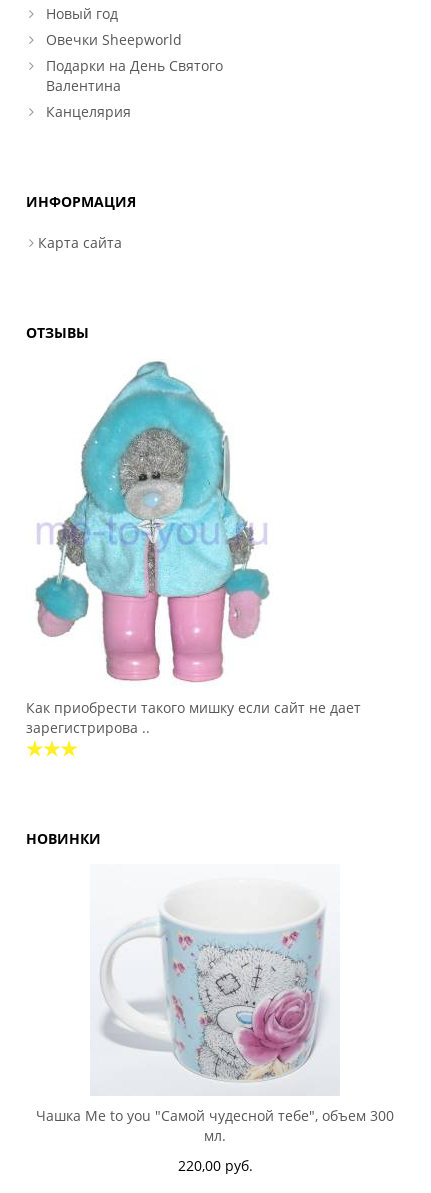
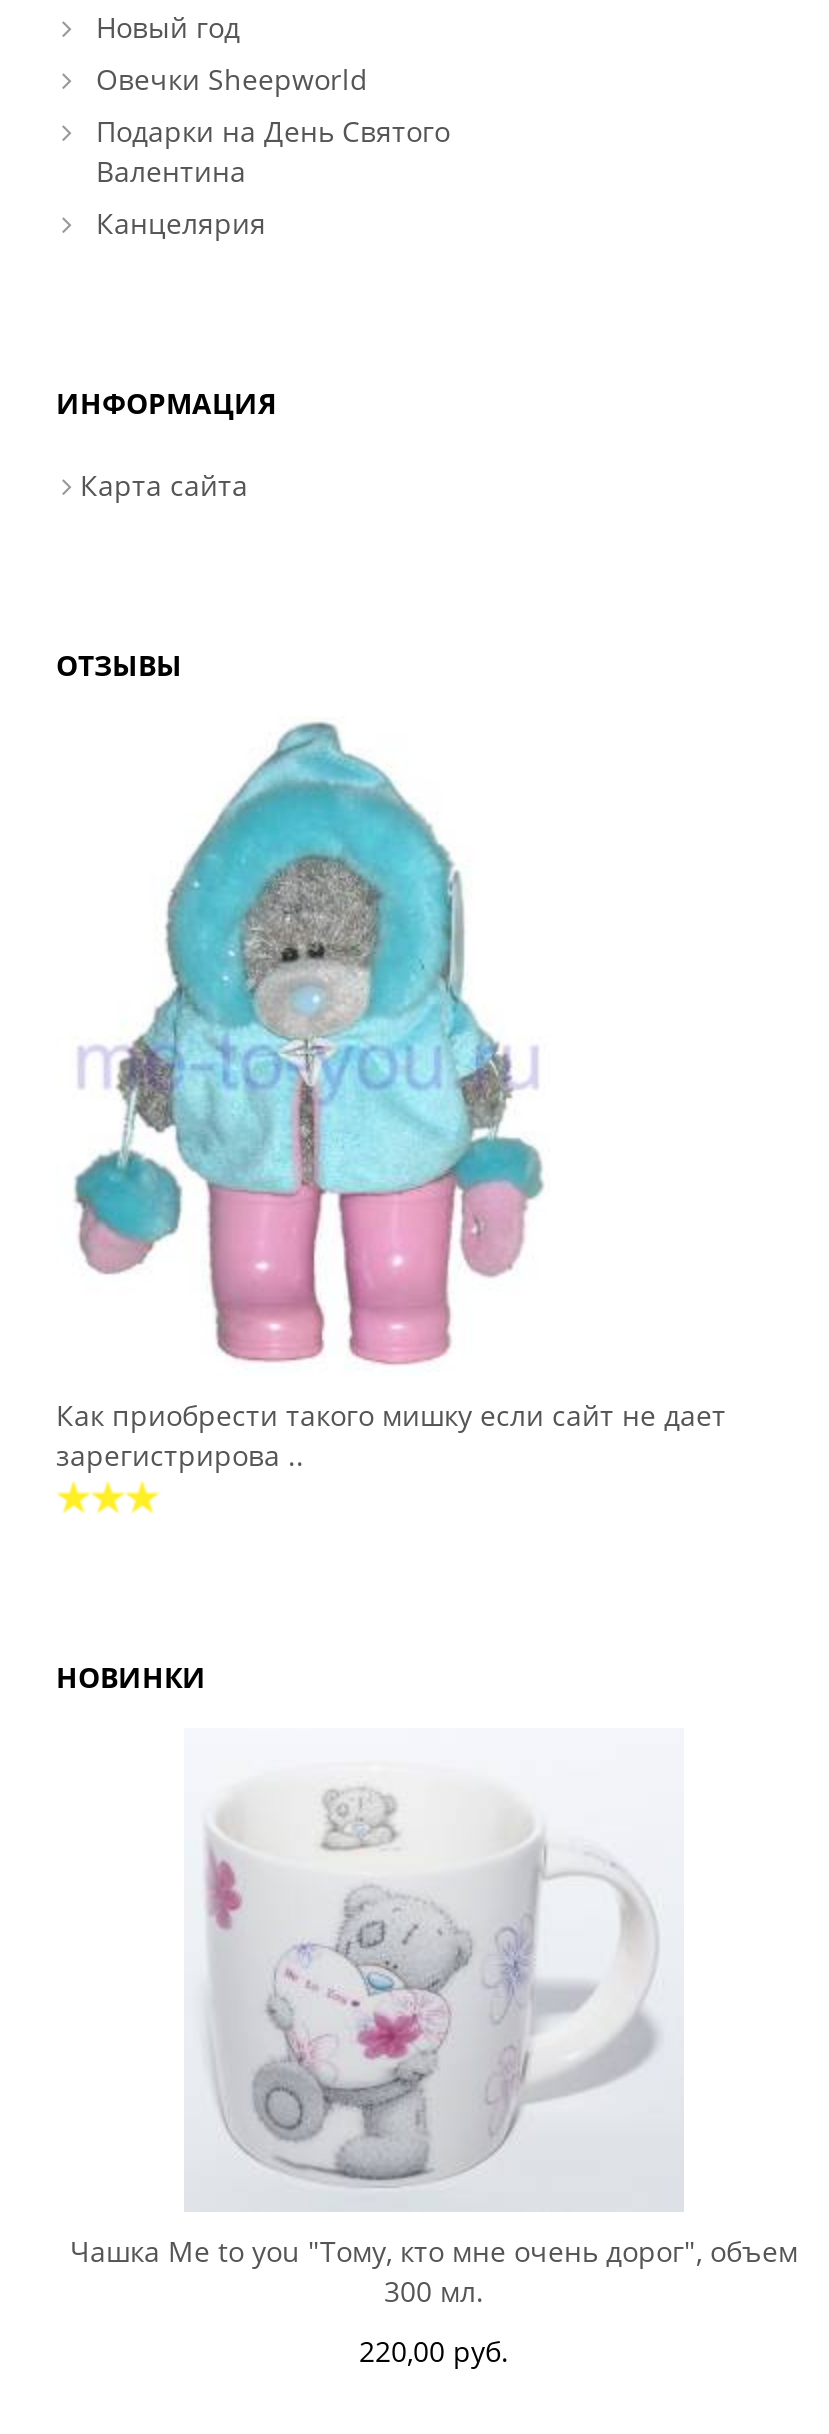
[36,894,394,1145] [image] | Чашка Me to you "Самой чудесной тебе", объем 300 | мл. -> [70,1786,798,2310] [image] | Чашка Me to you "Тому, кто мне очень дорог", объем | 300 мл.

